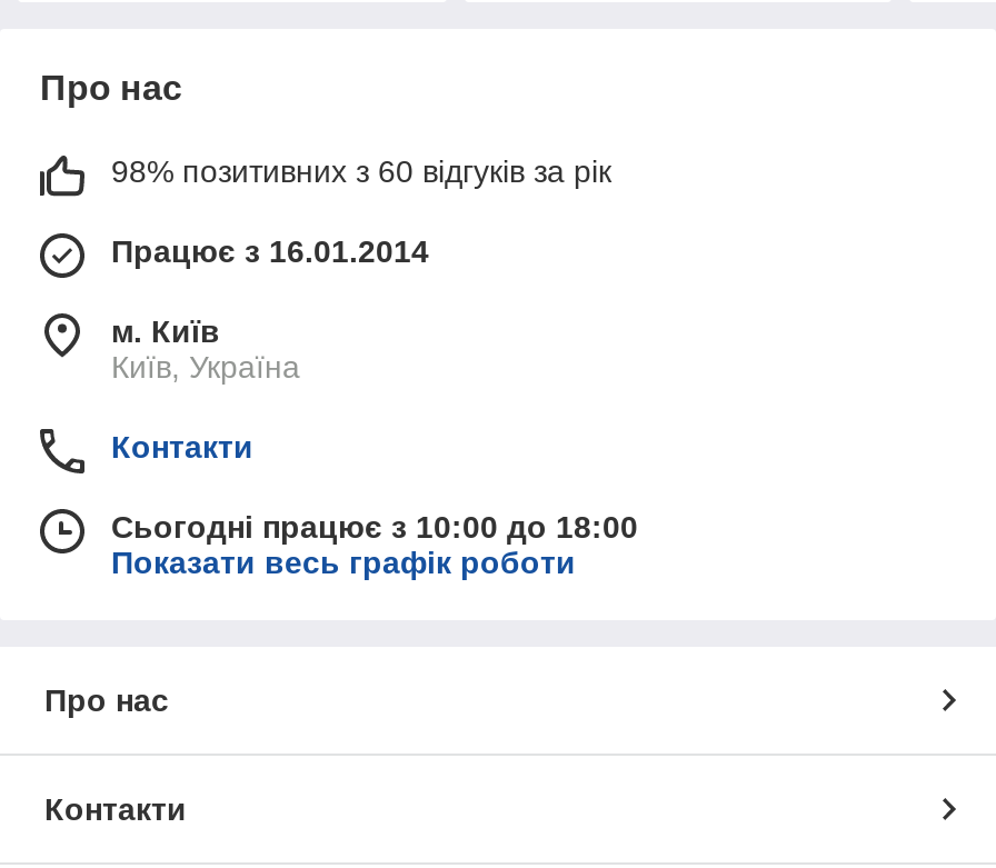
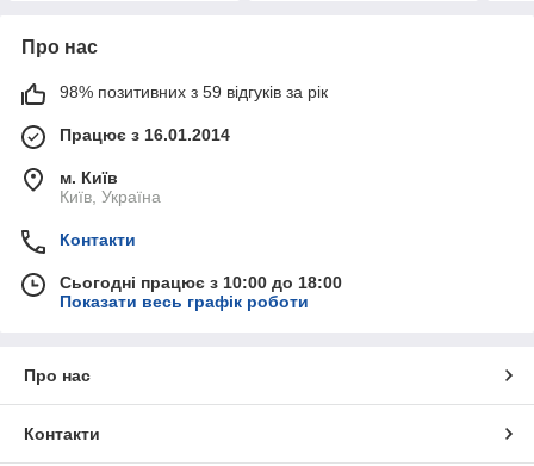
[111,154,611,190] 98% позитивних з 60 відгуків за рік -> [60,83,328,102] 98% позитивних з 59 відгуків за рік

